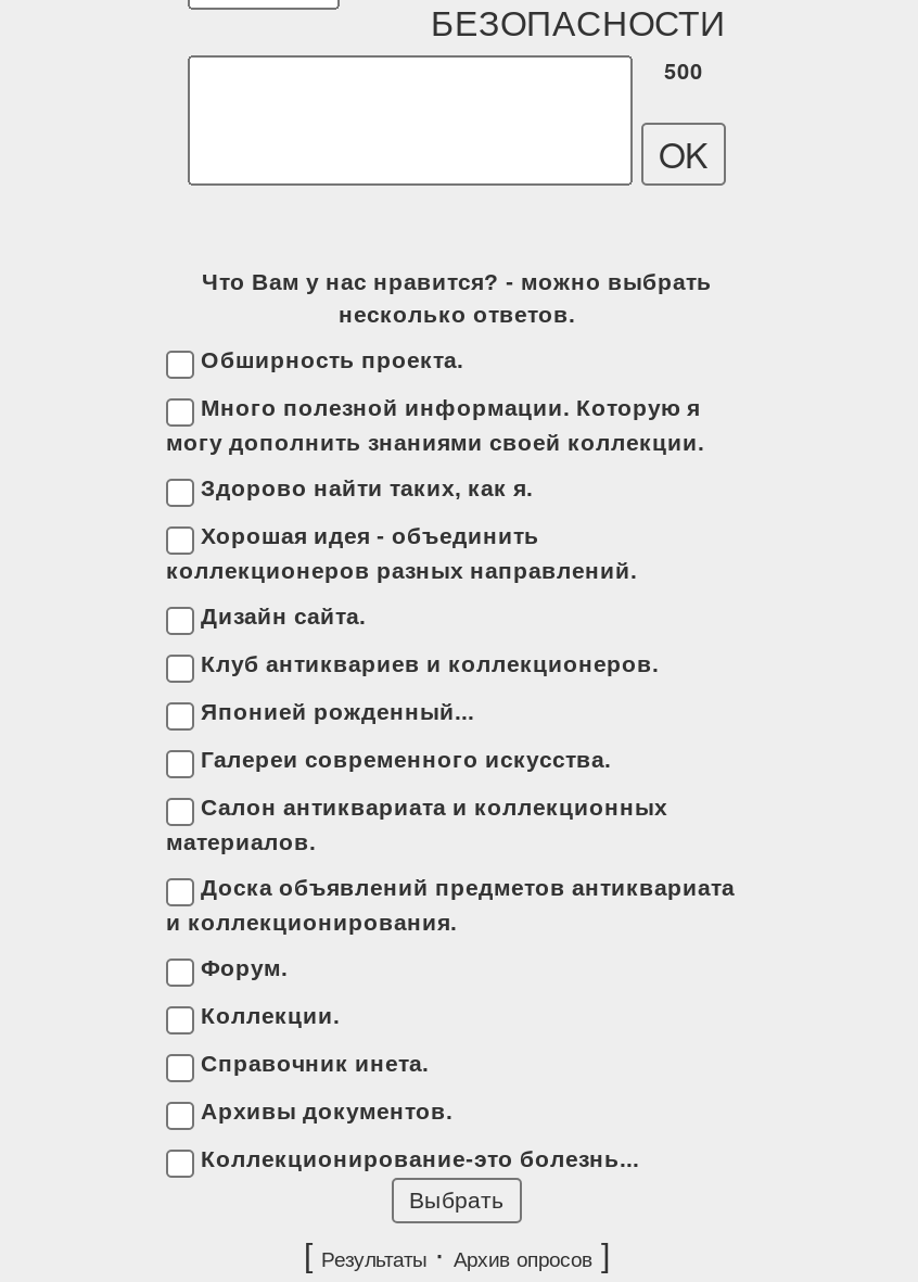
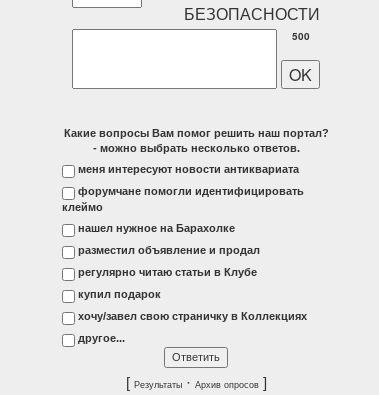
[166,268,735,1171] Что Вам у нас нравится? - можно выбрать | несколько ответов. | Обширность проекта. | Много полезной информации. Которую я | могу дополнить знаниями своей коллекции. | Здорово найти таких, как я. | Хорошая идея - объединить | коллекционеров разных направлений. | Дизайн сайта. | Клуб антиквариев и коллекционеров. | Японией рожденный... | Галереи современного искусства. | Салон антиквариата и коллекционных | материалов. | Доска объявлений предметов антиквариата | и коллекционирования. | Форум. | Коллекции. | Справочник инета. | Архивы документов. | Коллекционирование-это болезнь... -> [62,127,328,344] Какие вопросы Вам помог решить наш портал? | - можно выбрать несколько ответов. | меня интересуют новости антиквариата | форумчане помогли идентифицировать | клеймо | нашел нужное на Барахолке | разместил объявление и продал | регулярно читаю статьи в Клубе | купил подарок | хочу/завел свою страничку в Коллекциях | другое...

